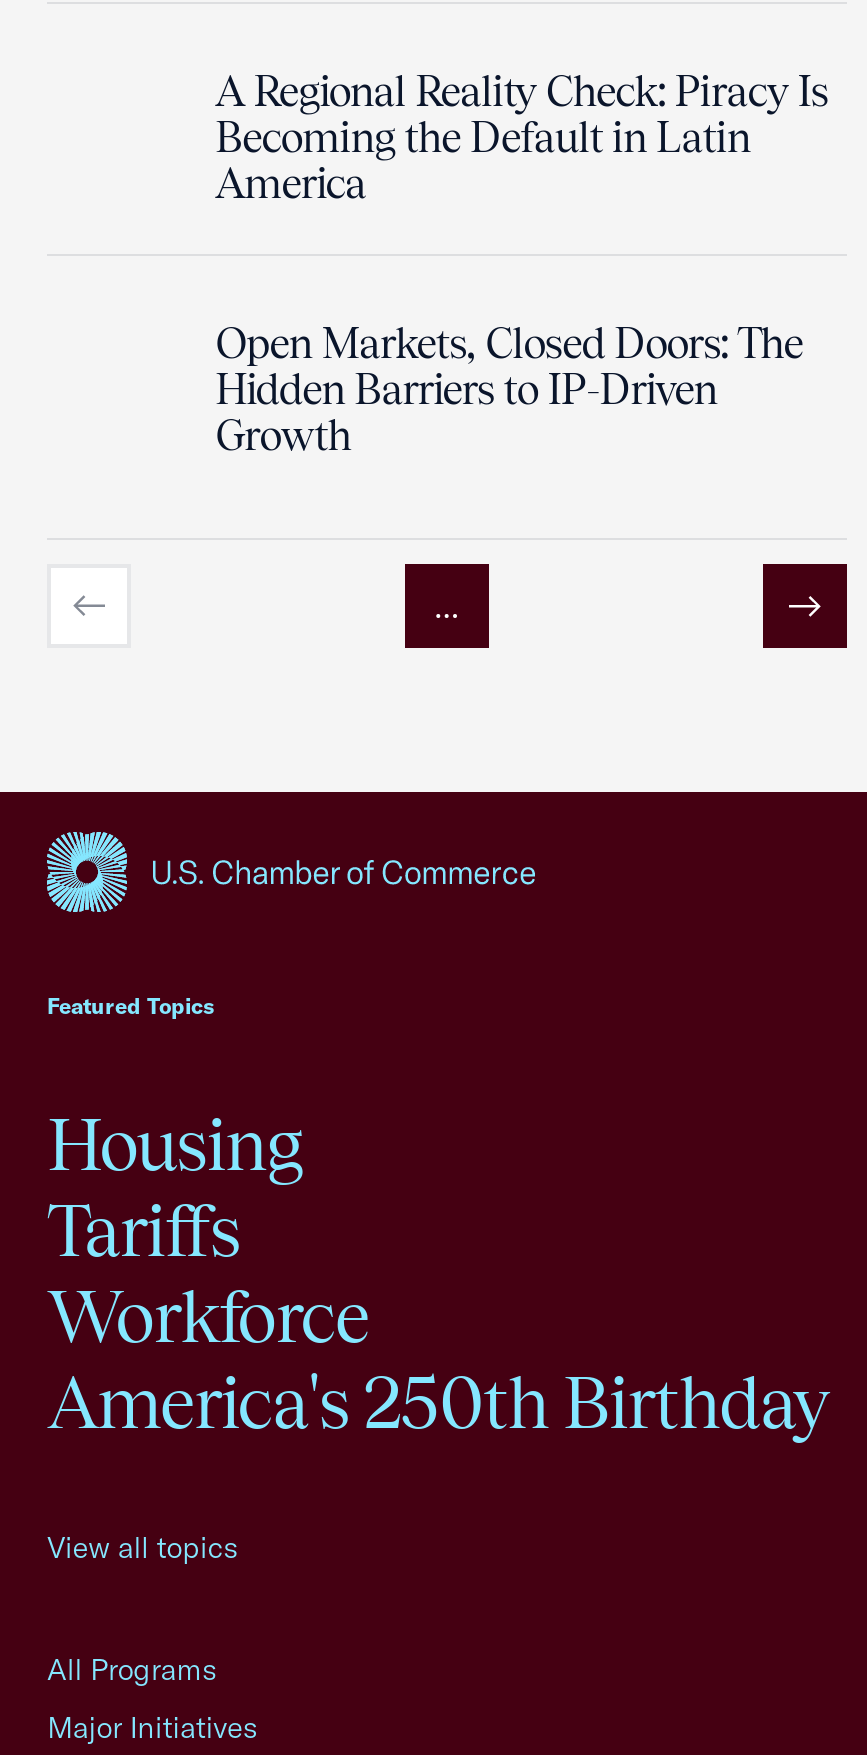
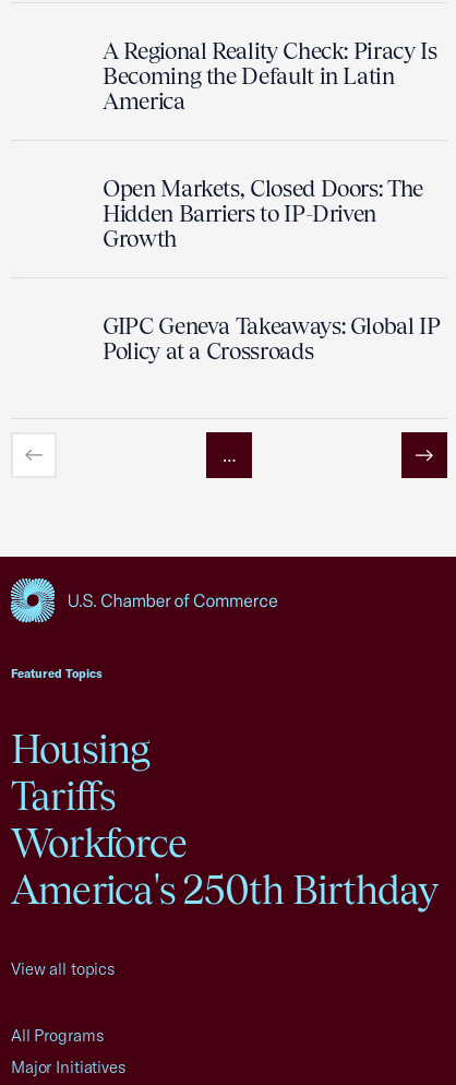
none -> [103,312,440,365] GIPC Geneva Takeaways: Global IP | Policy at a Crossroads

